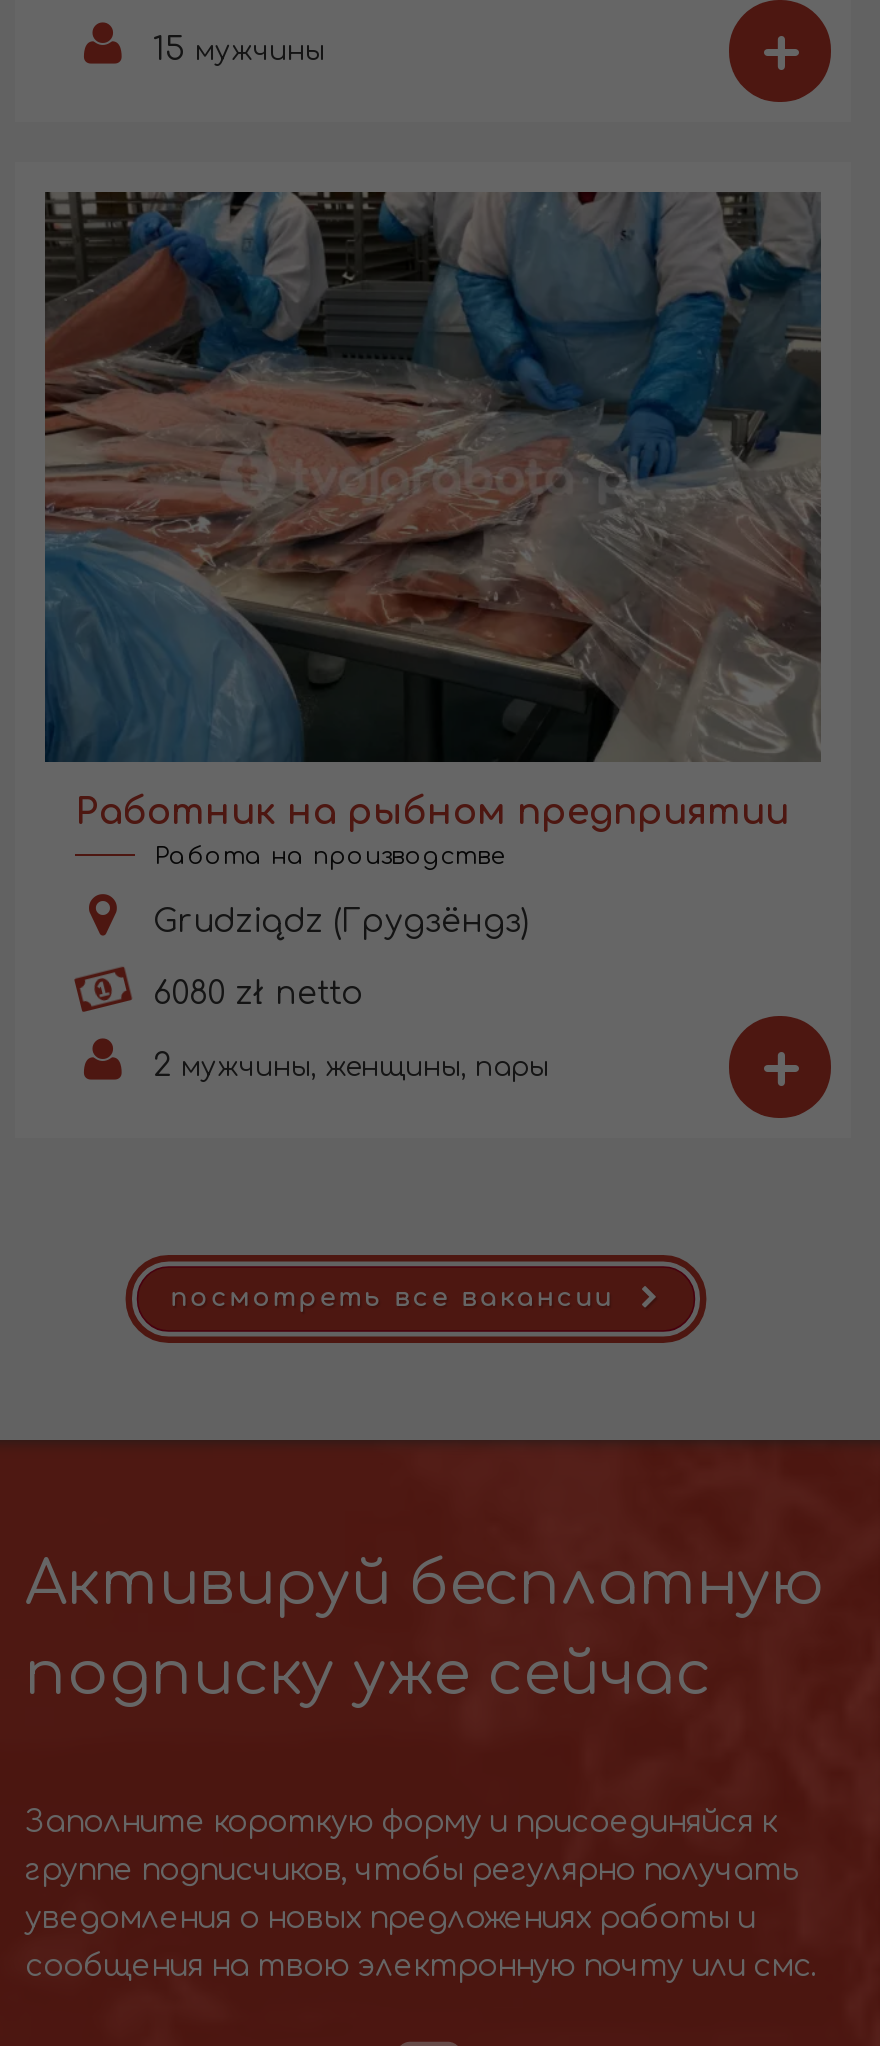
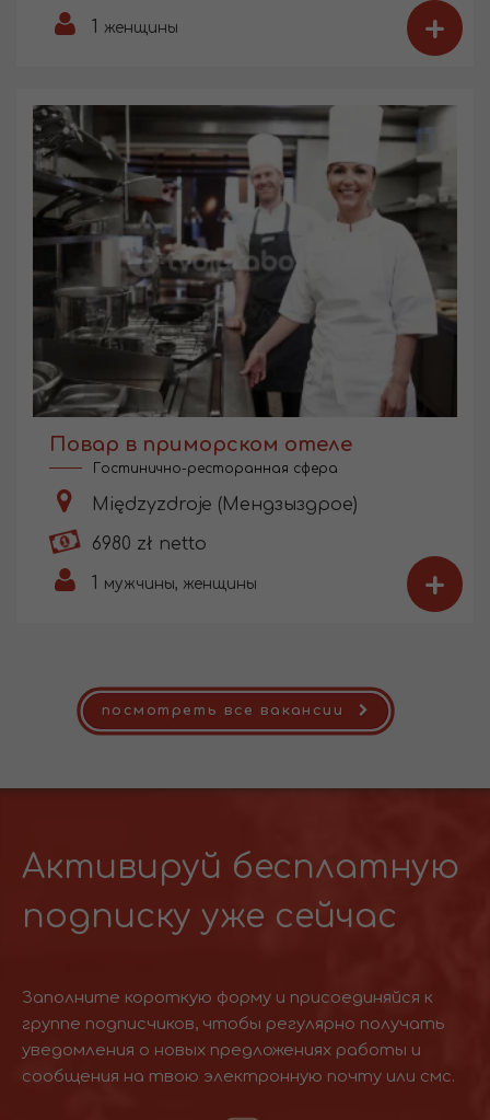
[143,32,325,68] 15 мужчины -> [86,18,178,37] 1 женщины
[43,190,823,869] [image] | Работник на рыбном предприятии | Работа на производстве -> [32,104,458,476] [image] | Повар в приморском отеле | Гостинично-ресторанная сфера
[143,903,529,939] Grudziądz (Грудзёндз) -> [86,494,358,514] Międzyzdroje (Мендзыздрое)
[143,975,363,1011] 6080 zł netto -> [86,534,207,554] 6980 zł netto
[143,1047,549,1083] 2 мужчины, женщины, пары -> [86,573,257,593] 1 мужчины, женщины

